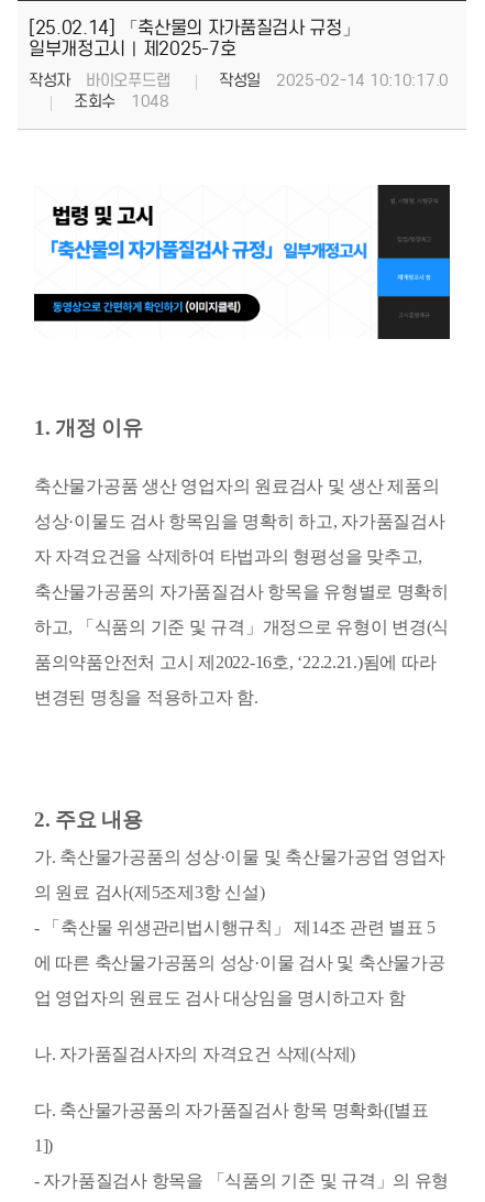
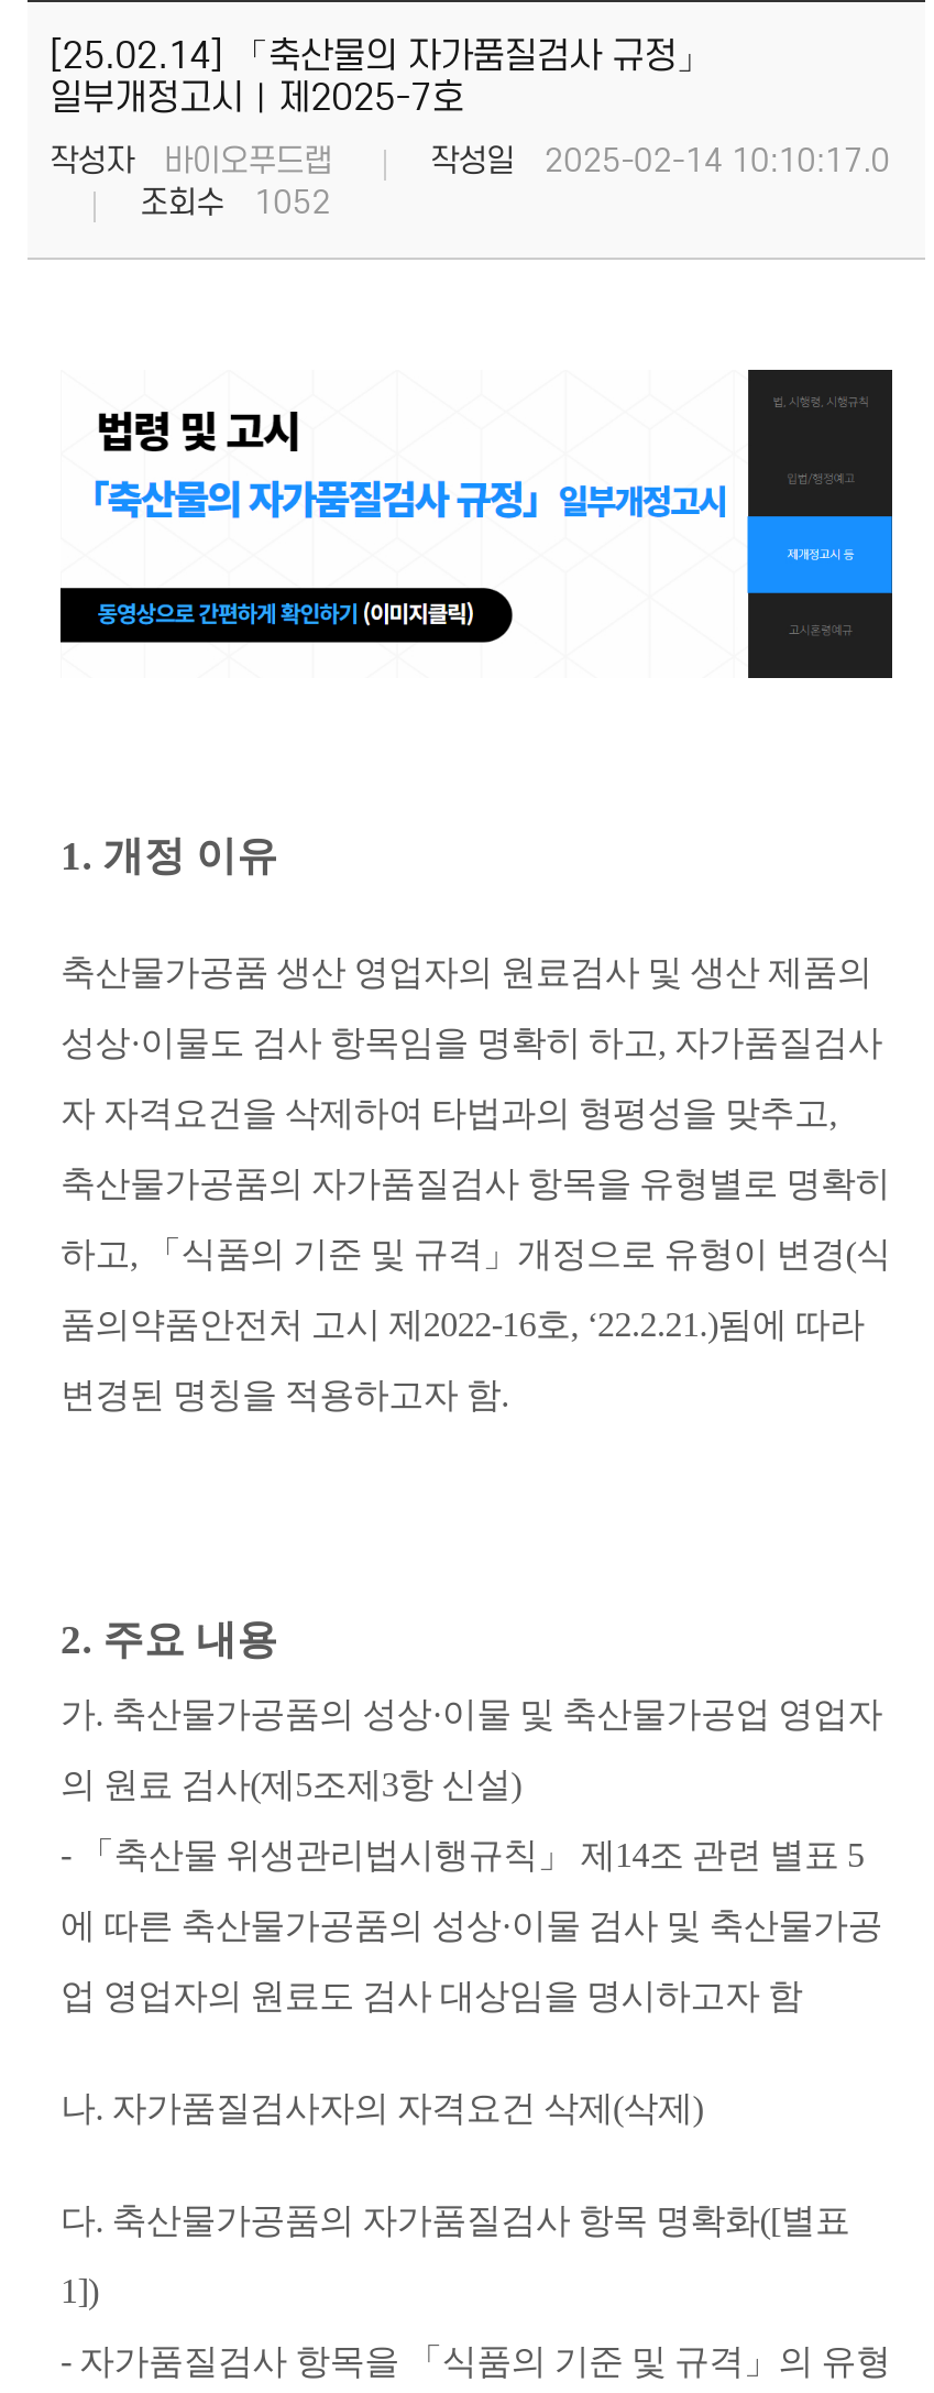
[74,91,169,111] 조회수 1048 -> [140,183,331,222] 조회수 1052

